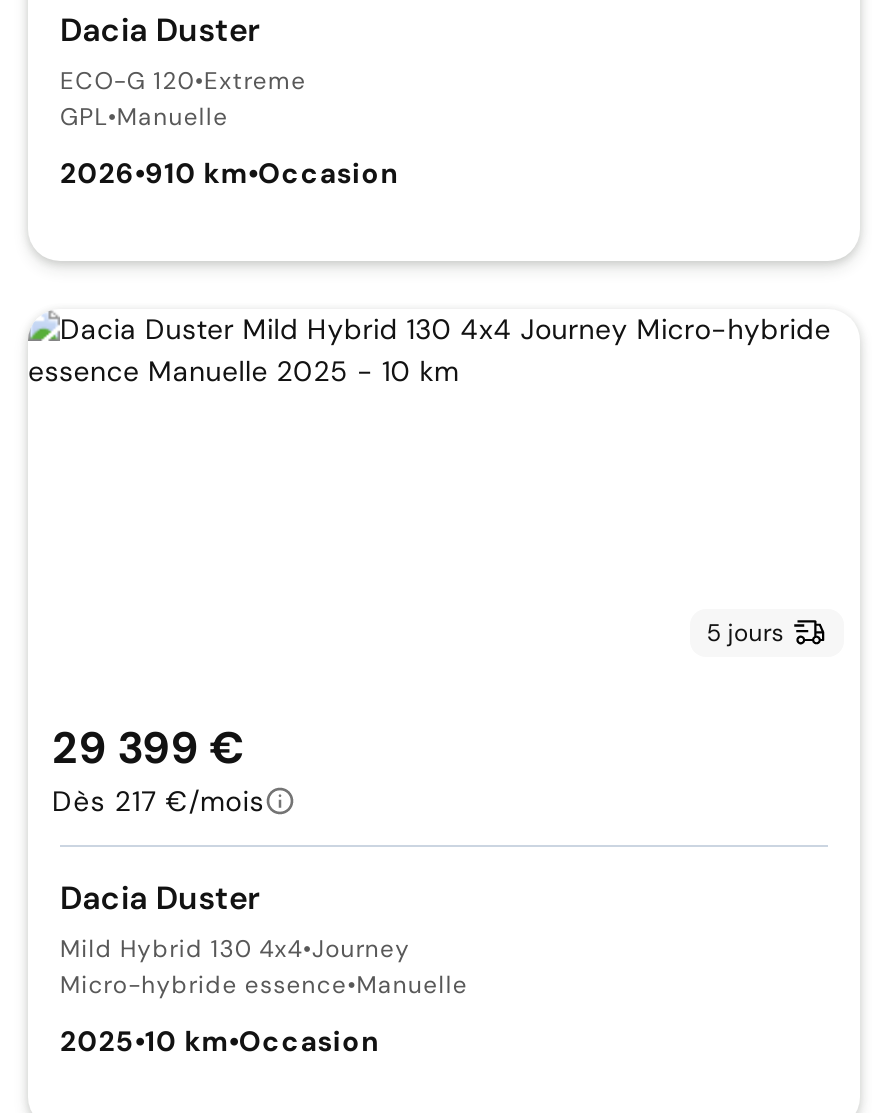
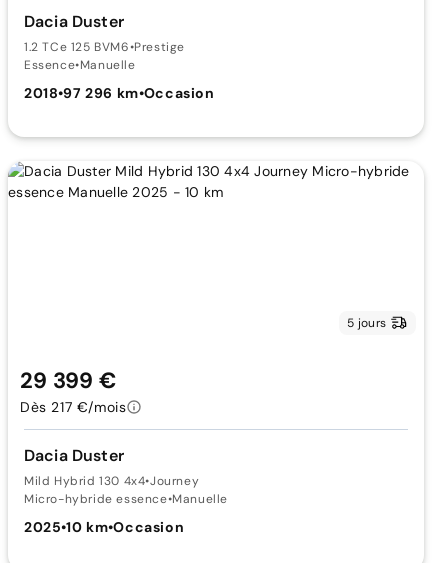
[60,65,306,133] ECO-G 120•Extreme | GPL•Manuelle -> [24,39,185,73] 1.2 TCe 125 BVM6•Prestige | Essence•Manuelle
[60,155,400,191] 2026•910 km•Occasion -> [24,84,215,102] 2018•97 296 km•Occasion

